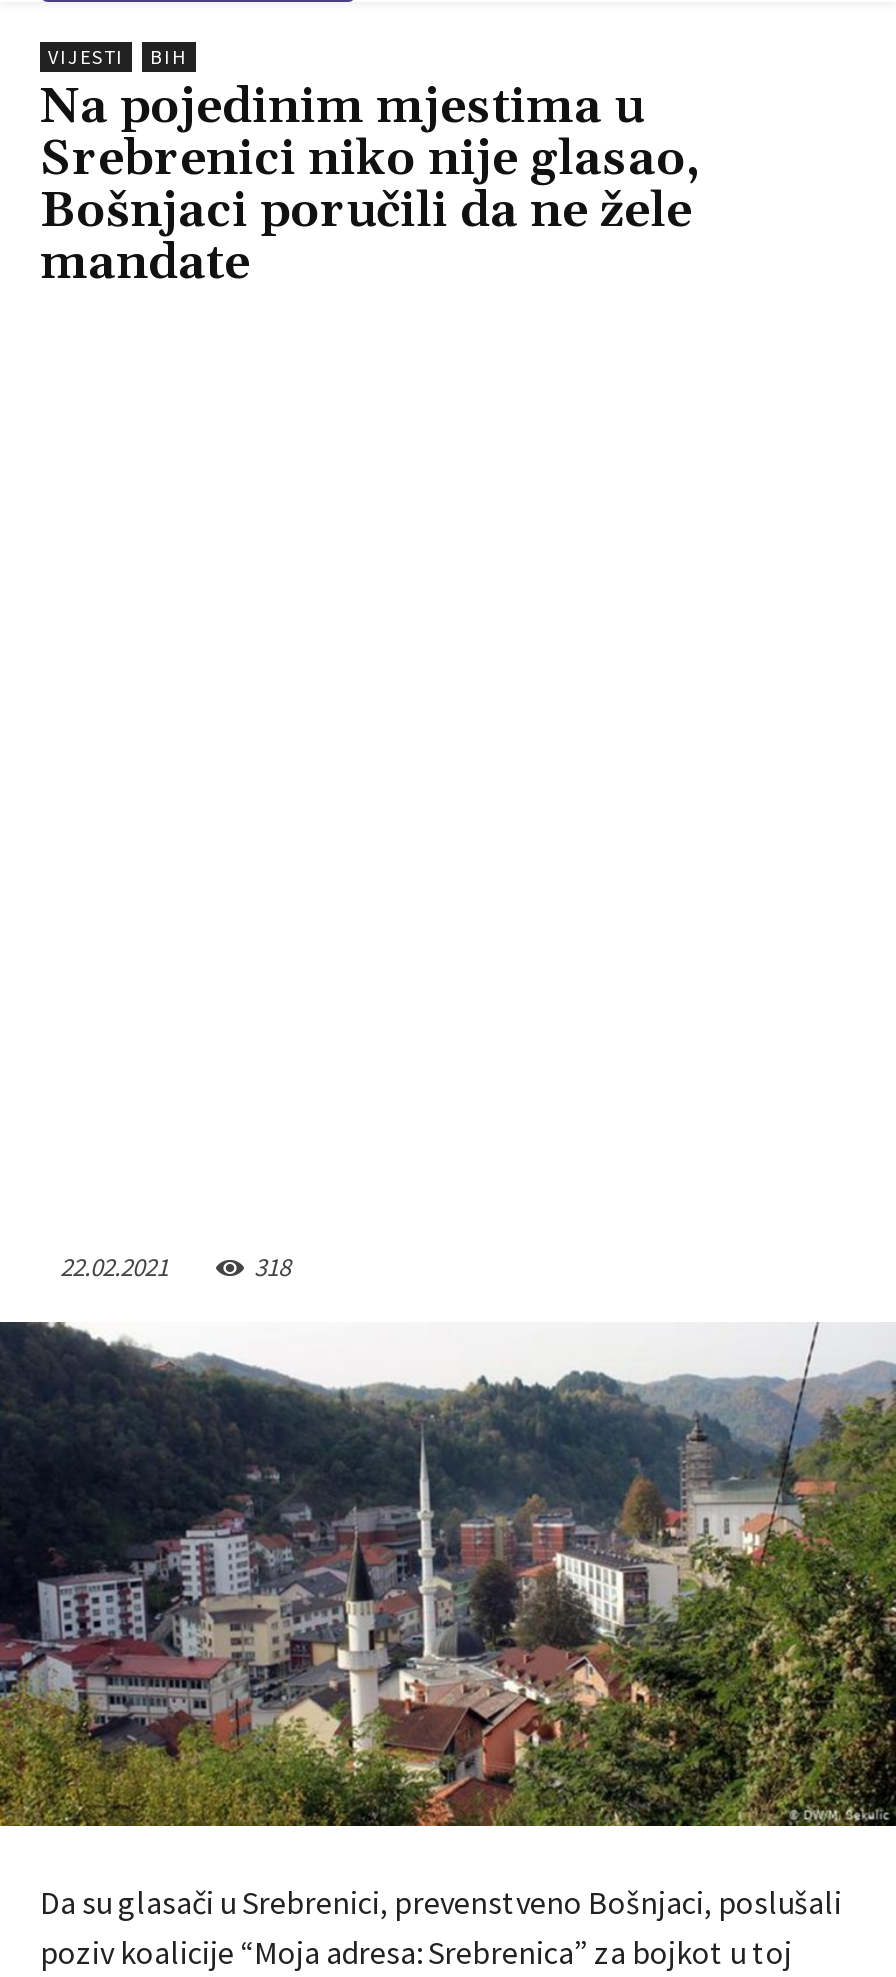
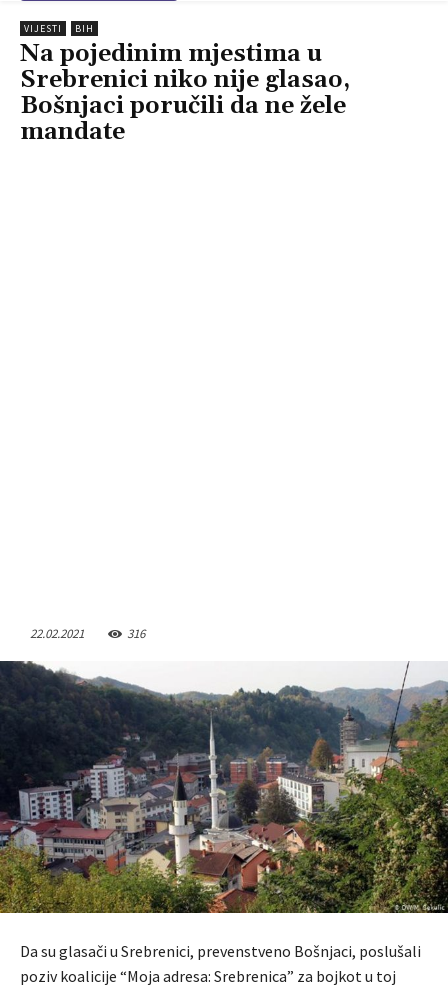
[254,1250,290,1284] 318 -> [127,625,145,642] 316

